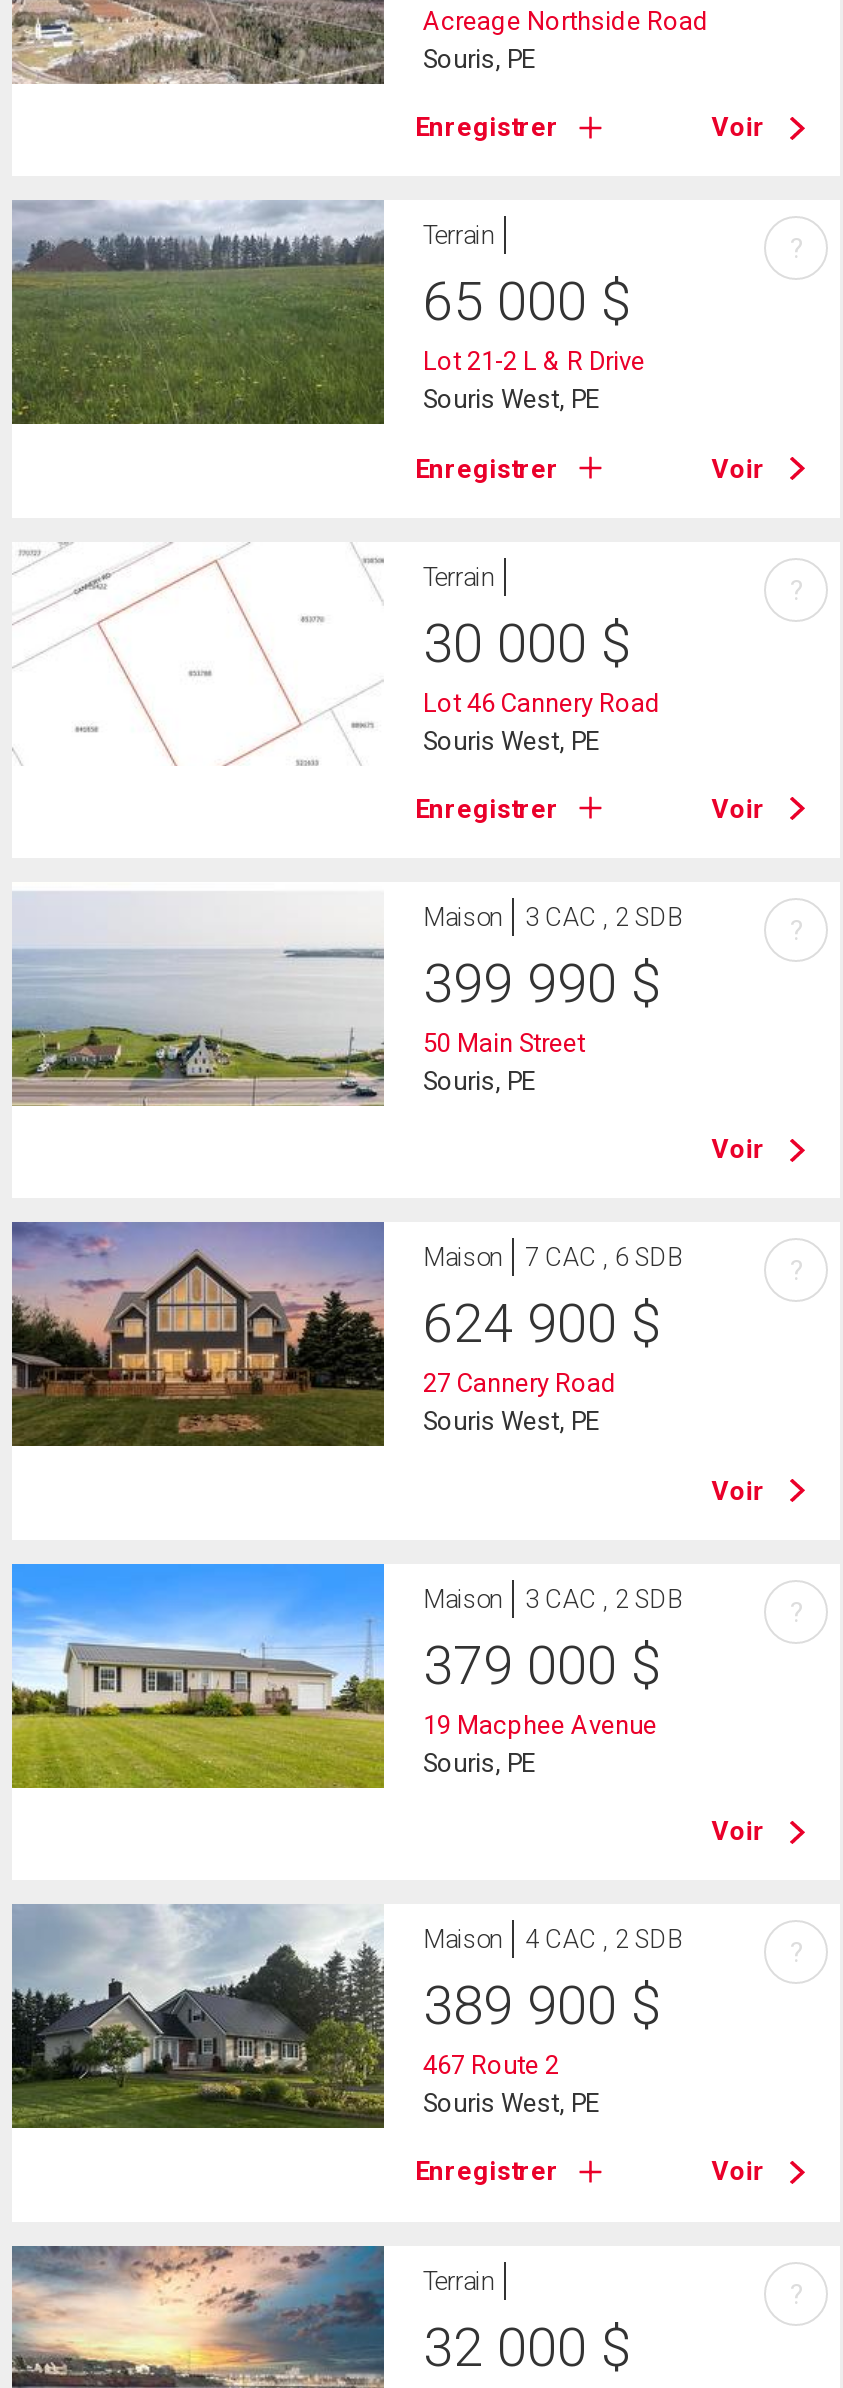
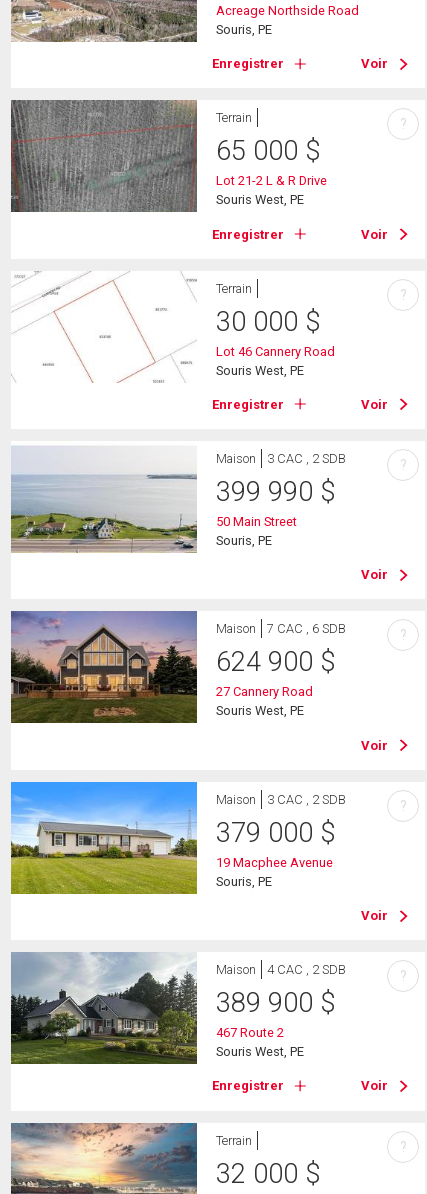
[12,200,384,424] [image] -> [10,99,197,212] [image]

